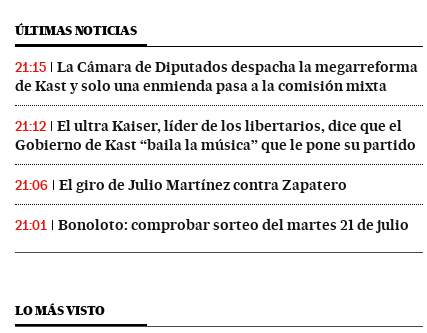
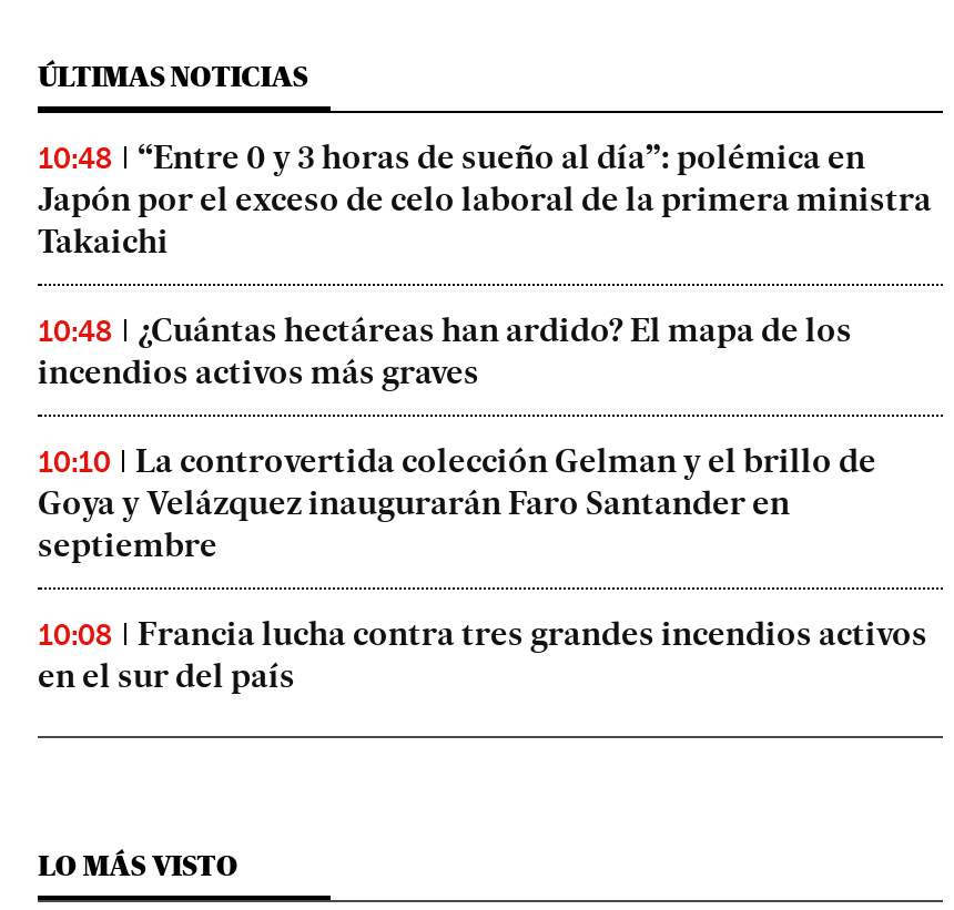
[15,58,418,95] 21:15 | La Cámara de Diputados despacha la megarreforma | de Kast y solo una enmienda pasa a la comisión mixta -> [38,136,932,260] 10:48 | “Entre 0 y 3 horas de sueño al día”: polémica en | Japón por el exceso de celo laboral de la primera ministra | Takaichi
[15,117,416,154] 21:12 | El ultra Kaiser, líder de los libertarios, dice que el | Gobierno de Kast “baila la música” que le pone su partido -> [38,309,852,391] 10:48 | ¿Cuántas hectáreas han ardido? El mapa de los | incendios activos más graves
[15,176,347,194] 21:06 | El giro de Julio Martínez contra Zapatero -> [38,440,876,564] 10:10 | La controvertida colección Gelman y el brillo de | Goya y Velázquez inaugurarán Faro Santander en | septiembre
[15,216,409,234] 21:01 | Bonoloto: comprobar sorteo del martes 21 de julio -> [38,613,927,695] 10:08 | Francia lucha contra tres grandes incendios activos | en el sur del país

